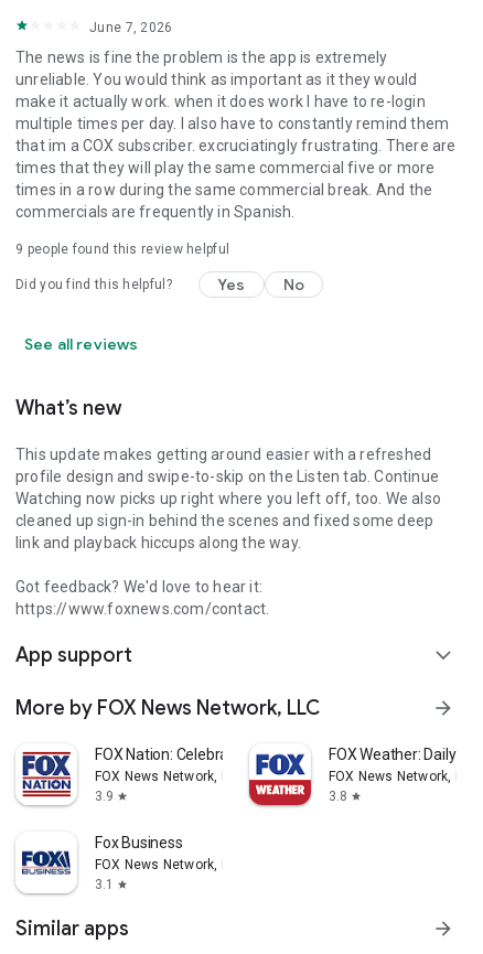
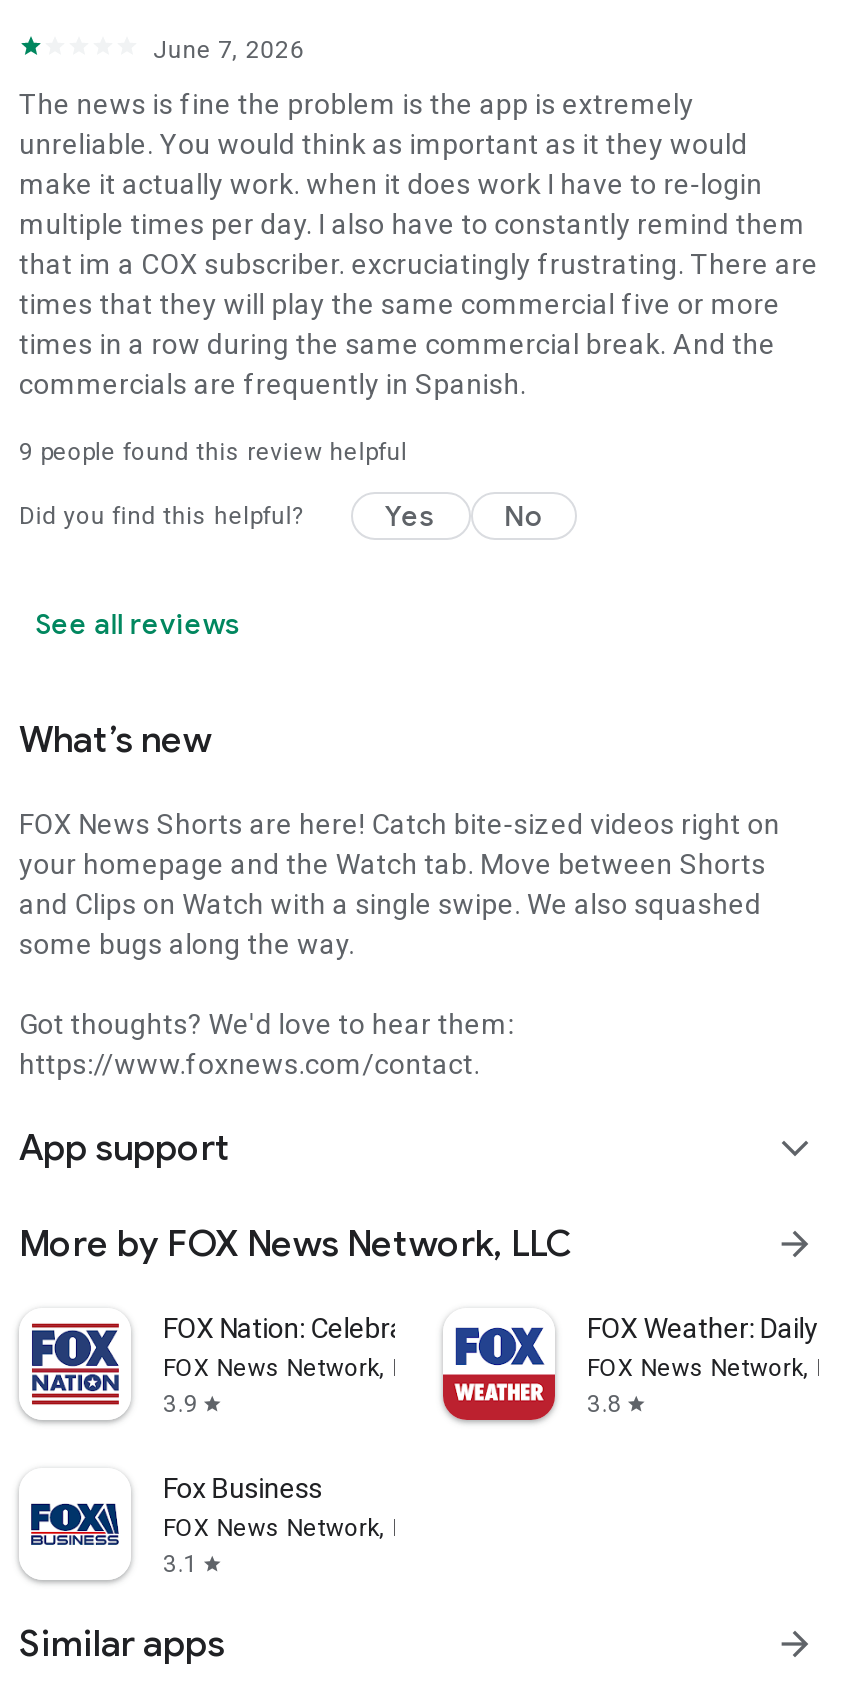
[15,446,441,551] This update makes getting around easier with a refreshed | profile design and swipe-to-skip on the Listen tab. Continue | Watching now picks up right where you left off, too. We also | cleaned up sign-in behind the scenes and fixed some deep | link and playback hiccups along the way. -> [19,808,780,960] FOX News Shorts are here! Catch bite-sized videos right on | your homepage and the Watch tab. Move between Shorts | and Clips on Watch with a single swipe. We also squashed | some bugs along the way.
[15,578,262,596] Got feedback? We'd love to hear it: -> [19,1008,514,1040] Got thoughts? We'd love to hear them:

